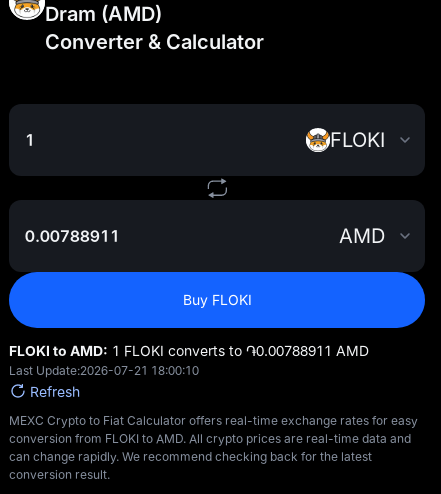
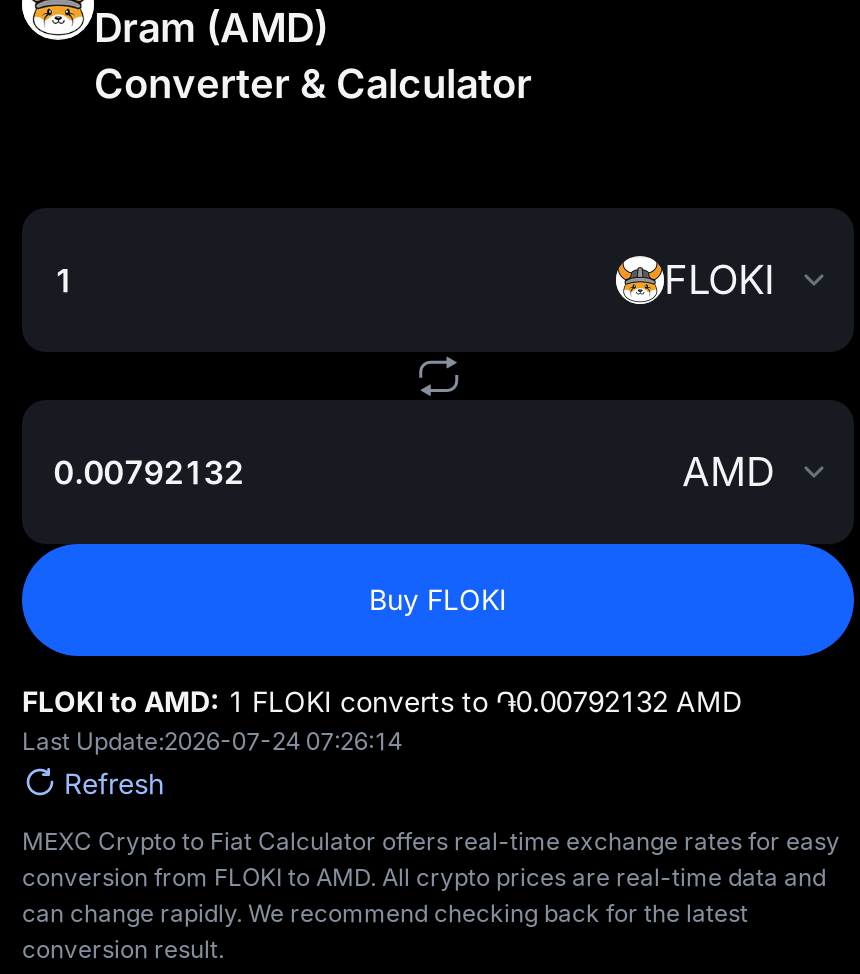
[9,342,369,359] FLOKI to AMD: 1 FLOKI converts to ֏0.00788911 AMD -> [22,684,742,718] FLOKI to AMD: 1 FLOKI converts to ֏0.00792132 AMD
[9,363,199,378] Last Update:2026-07-21 18:00:10 -> [22,726,402,756] Last Update:2026-07-24 07:26:14

